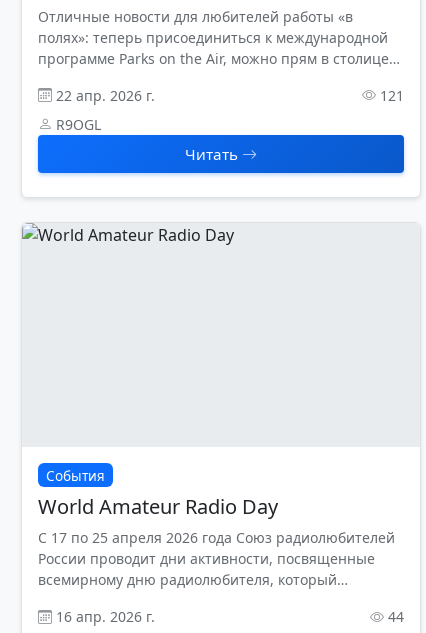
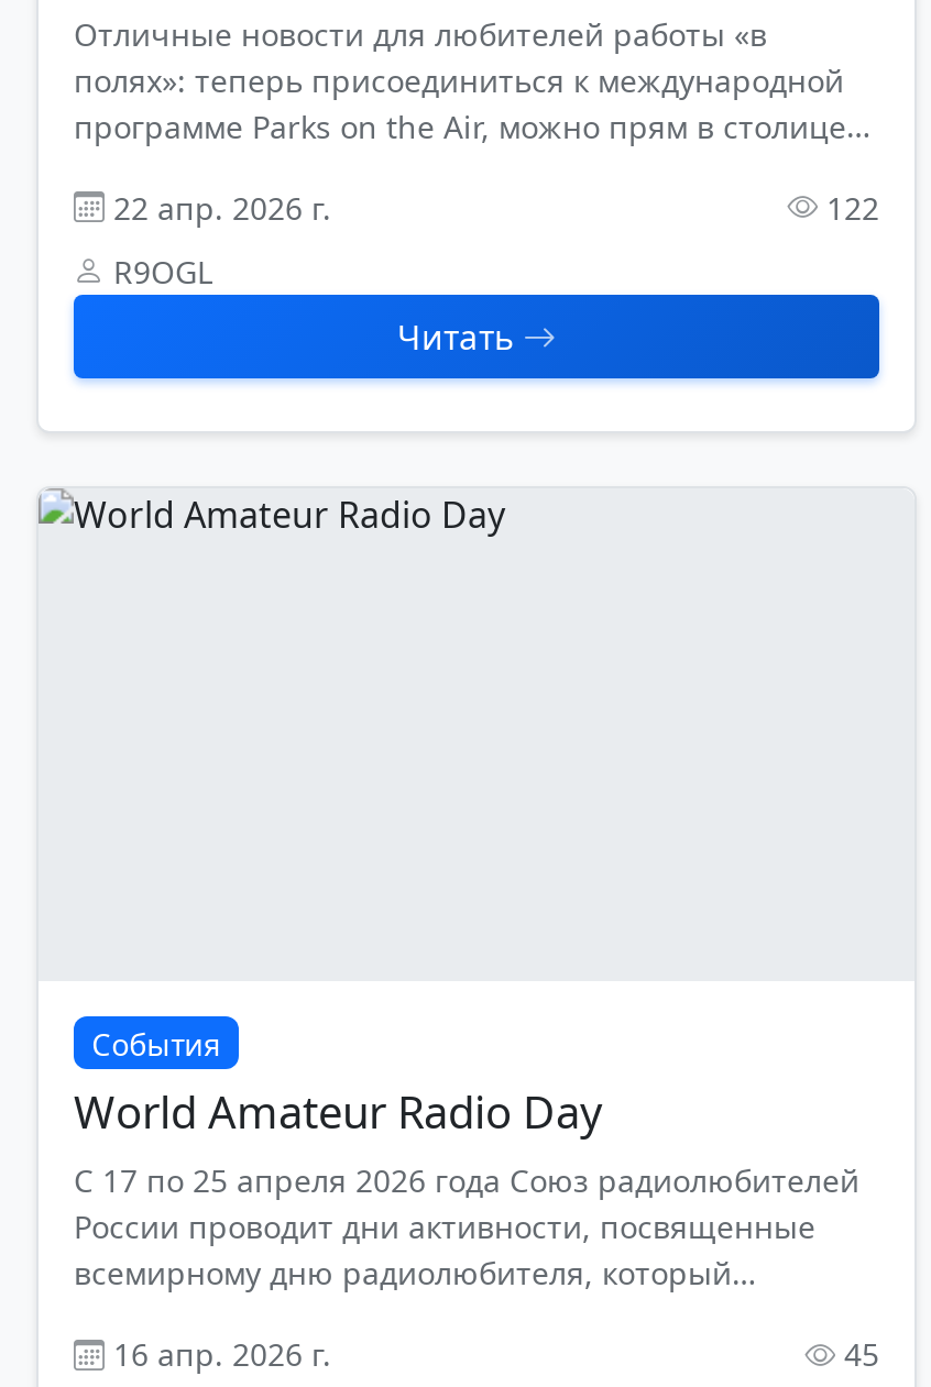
[380,86,404,105] 121 -> [826,186,879,228] 122
[388,607,404,626] 44 -> [844,1333,879,1375] 45

